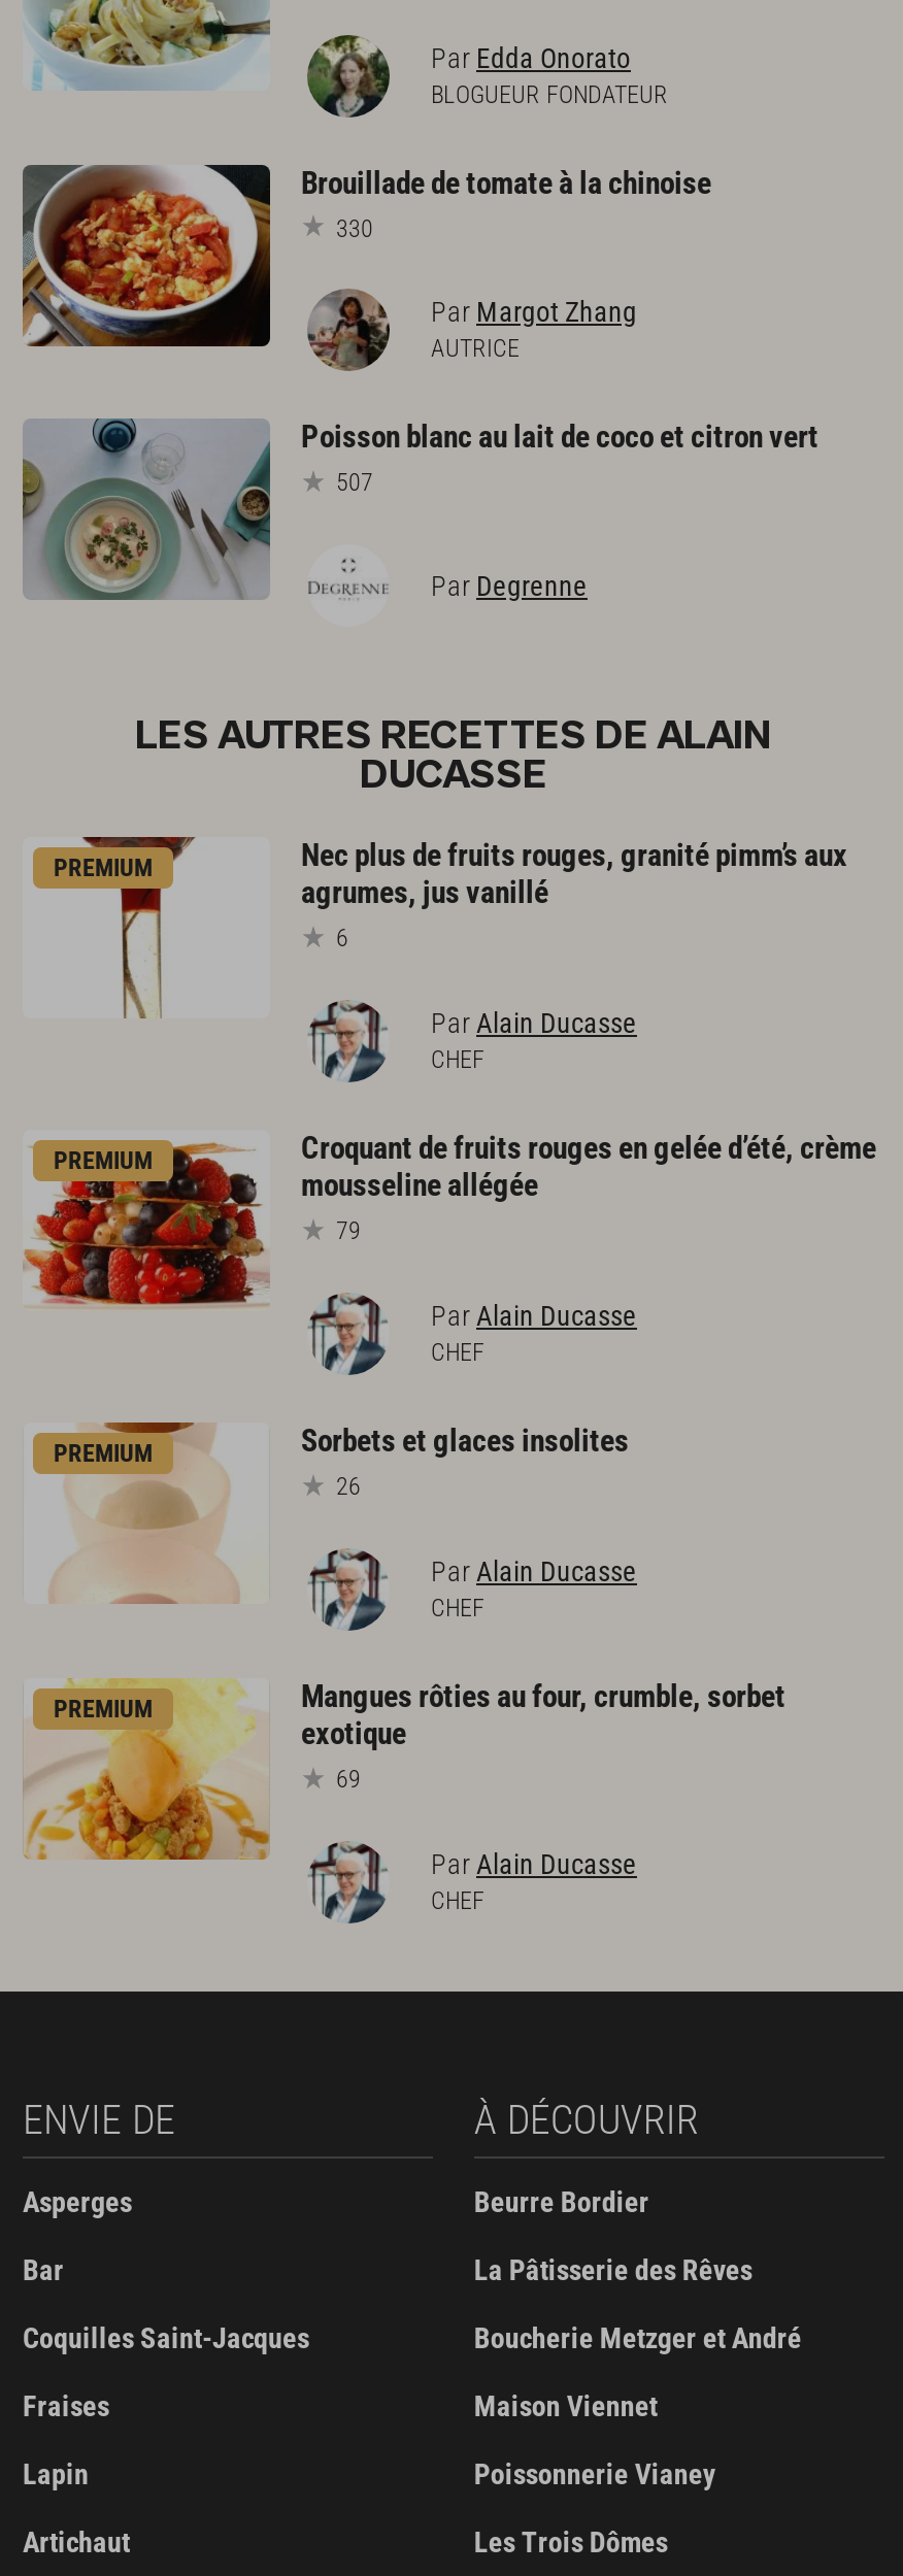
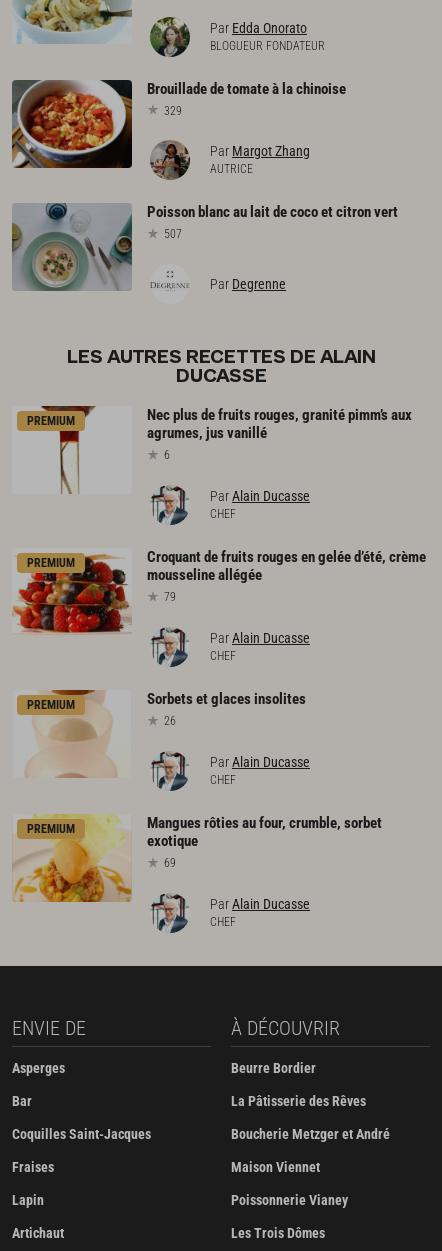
[336,213,373,242] 330 -> [164,103,182,117] 329

